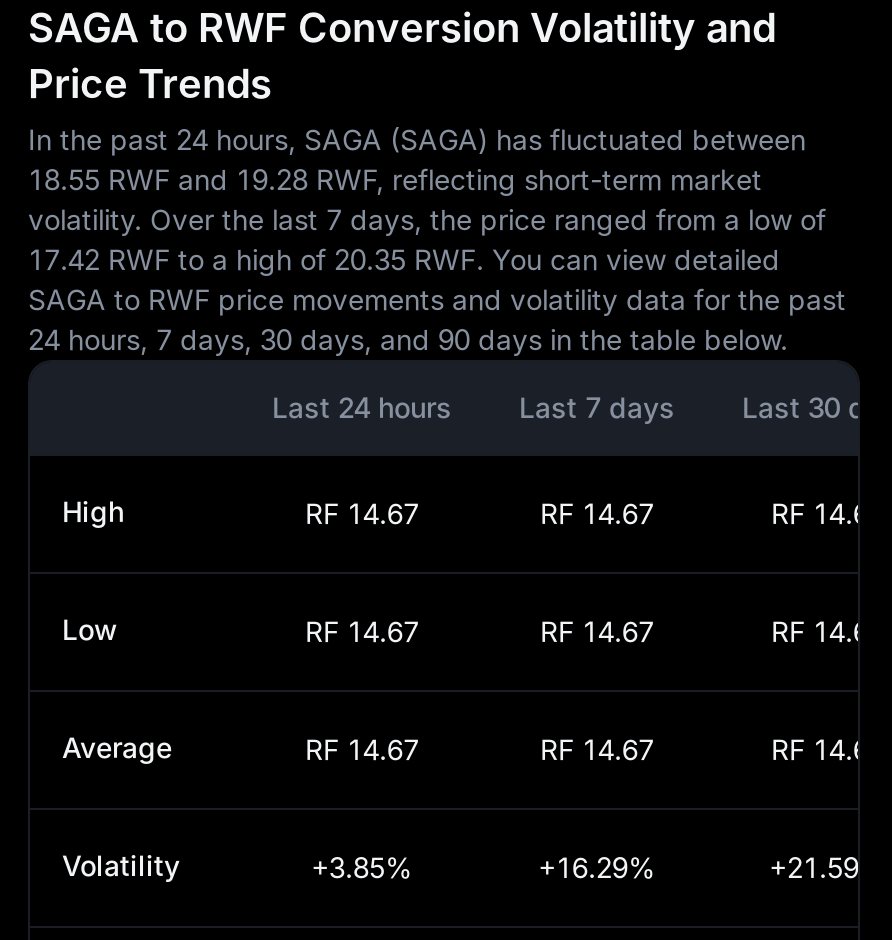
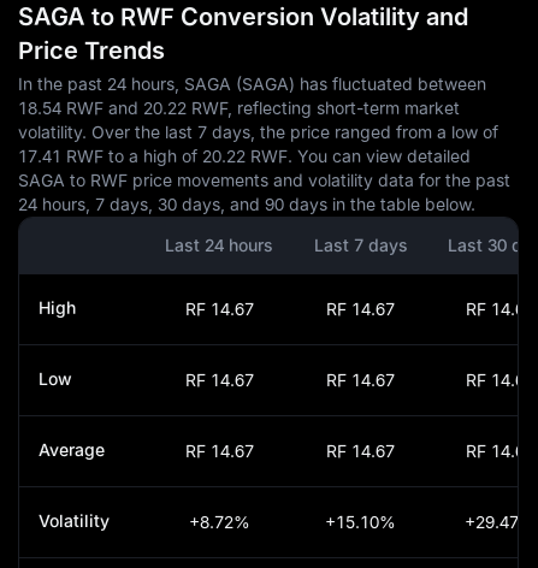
[28,163,762,197] 18.55 RWF and 19.28 RWF, reflecting short-term market -> [18,98,460,118] 18.54 RWF and 20.22 RWF, reflecting short-term market
[28,243,780,277] 17.42 RWF to a high of 20.35 RWF. You can view detailed -> [18,146,471,167] 17.41 RWF to a high of 20.22 RWF. You can view detailed
[311,851,413,885] +3.85% -> [188,512,250,532] +8.72%
[538,851,656,885] +16.29% -> [325,512,396,532] +15.10%
[769,851,887,885] +21.59% -> [464,512,535,532] +29.47%

